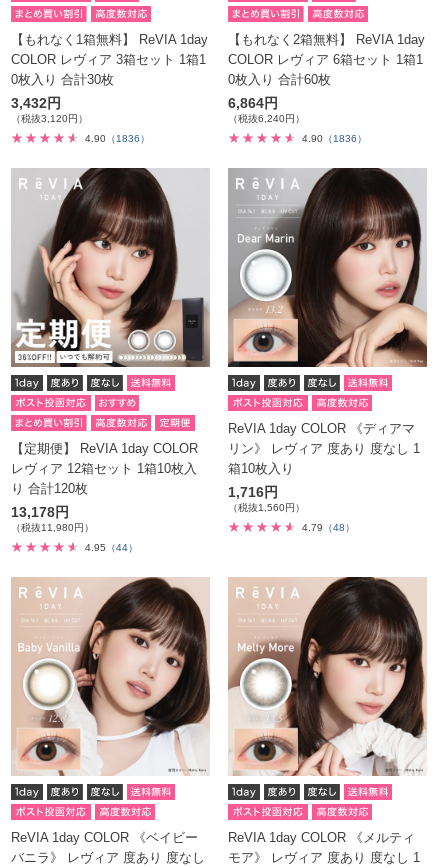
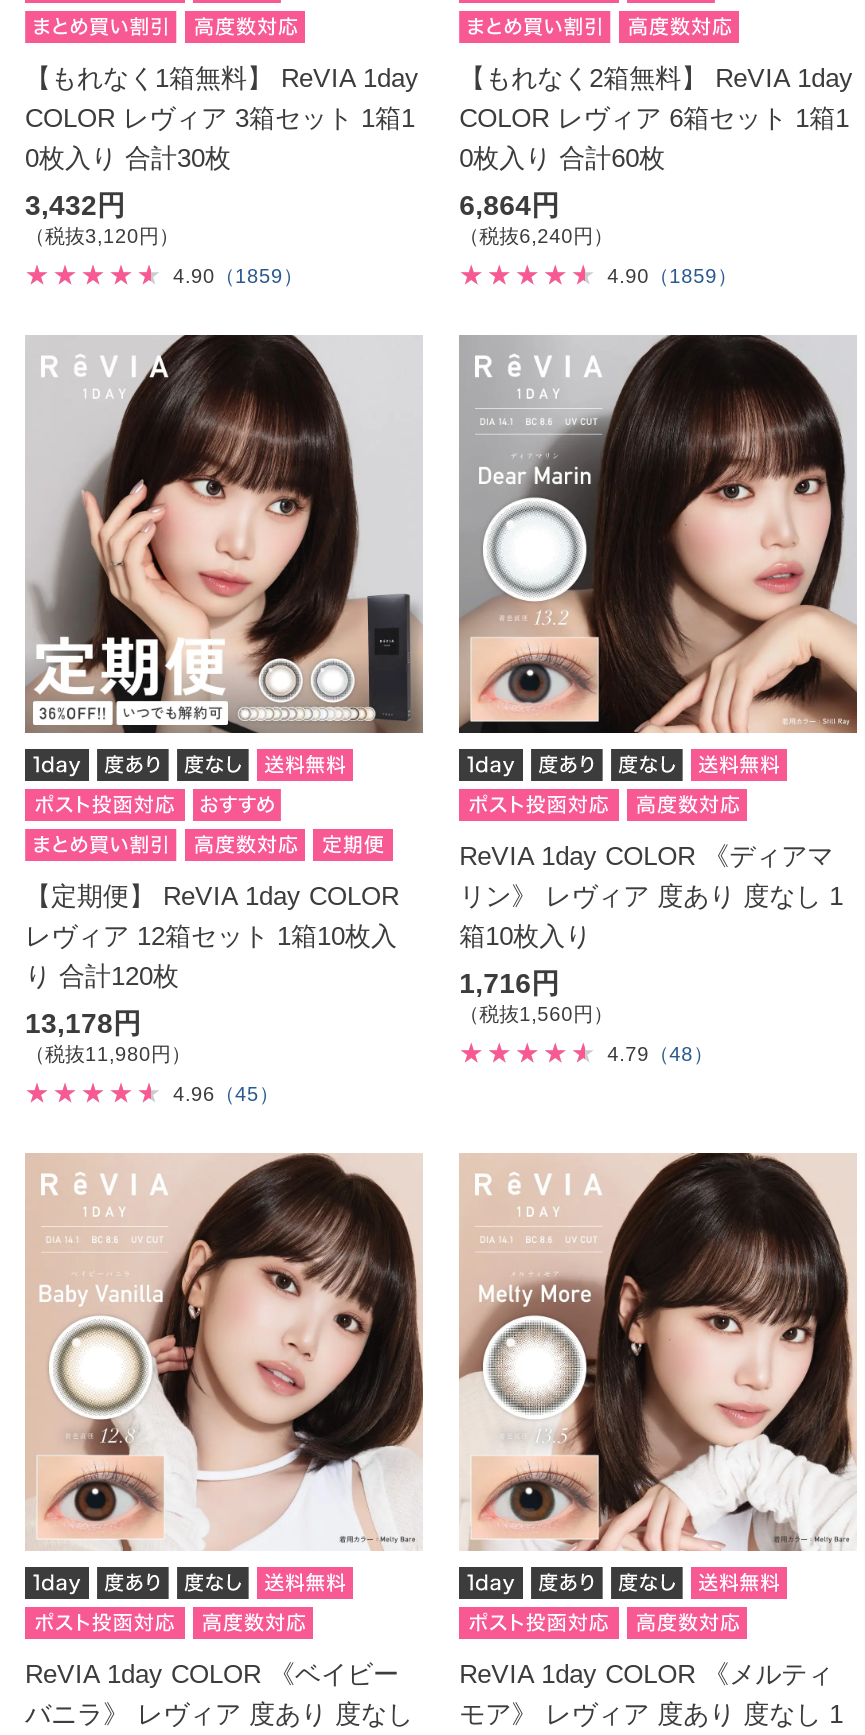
[85,133,150,144] 4.90（1836） -> [173,265,303,287] 4.90（1859）
[302,133,367,144] 4.90（1836） -> [607,265,737,287] 4.90（1859）
[85,542,138,553] 4.95（44） -> [173,1083,279,1105] 4.96（45）

